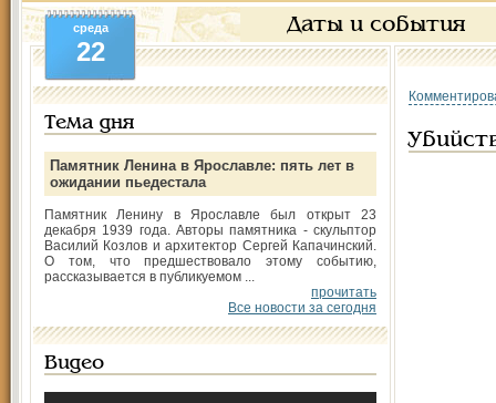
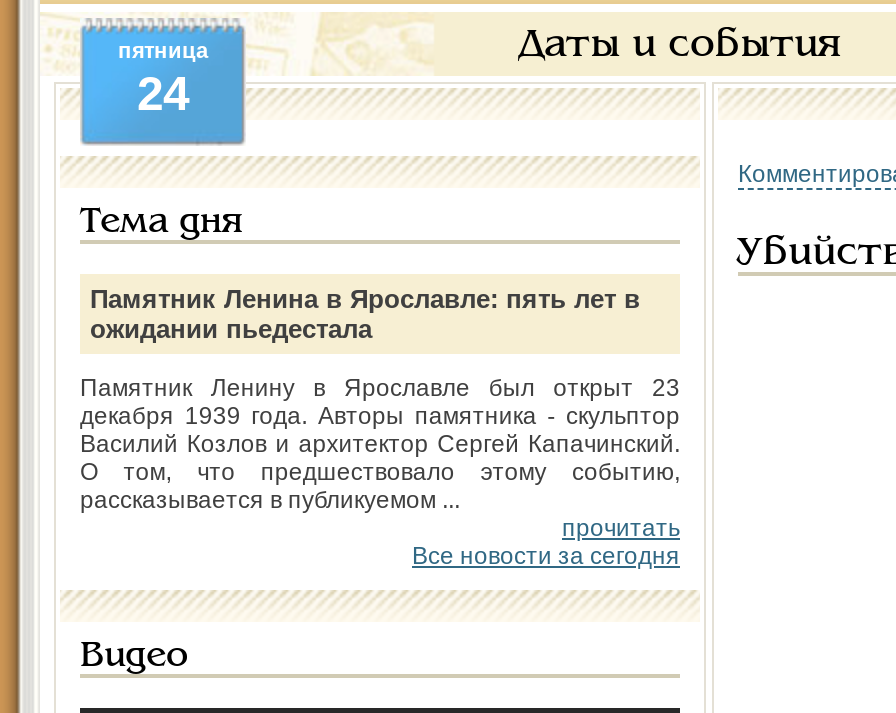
[73,21,108,66] среда | 22 -> [118,38,208,120] пятница | 24

